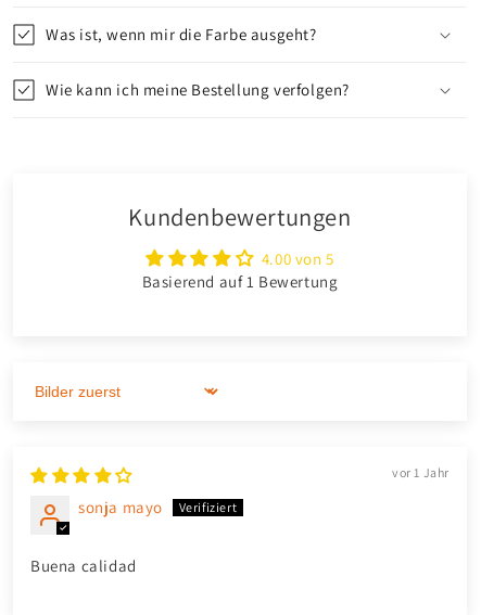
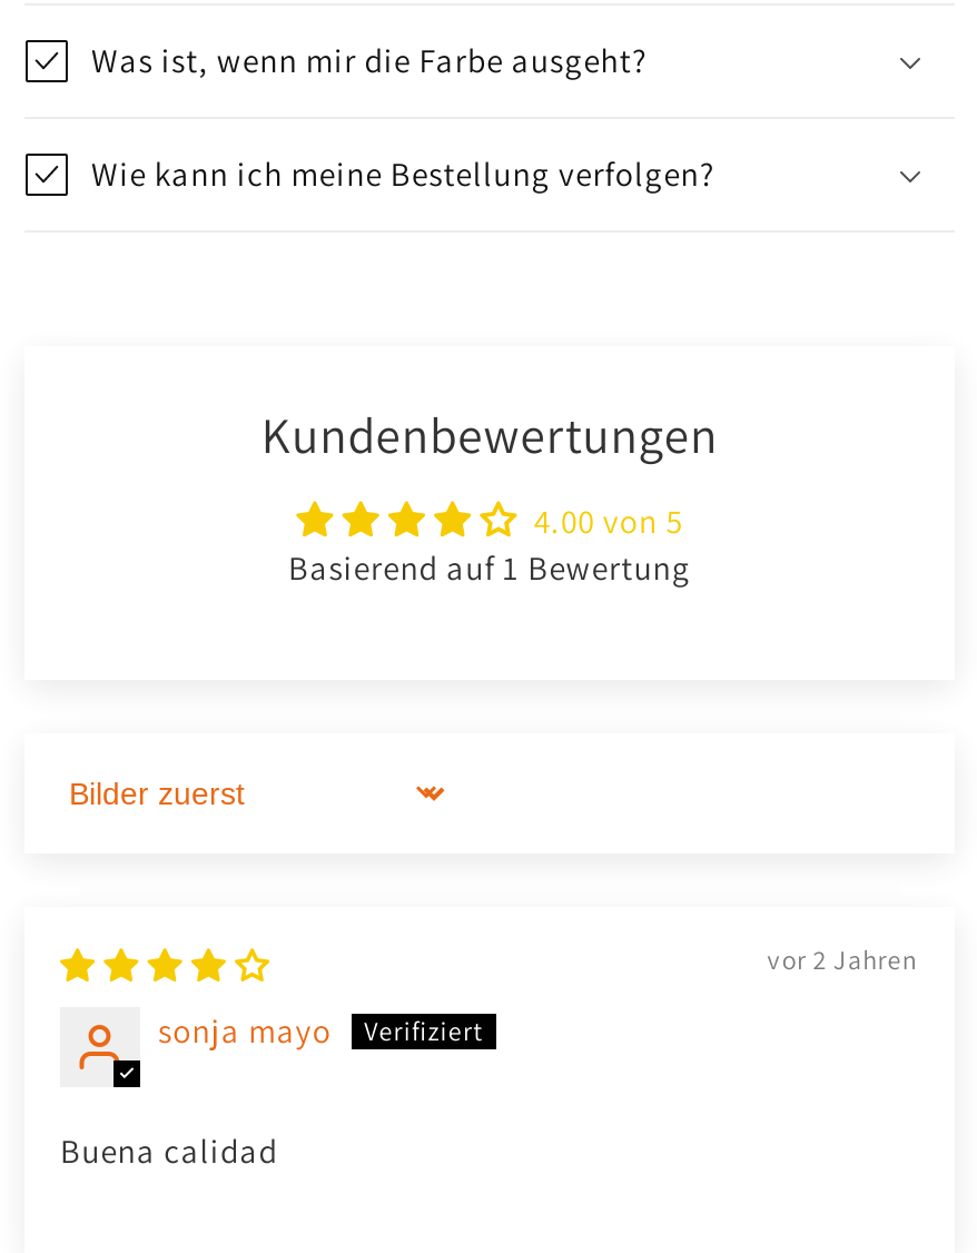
[392,464,450,480] vor 1 Jahr -> [767,942,919,975] vor 2 Jahren

